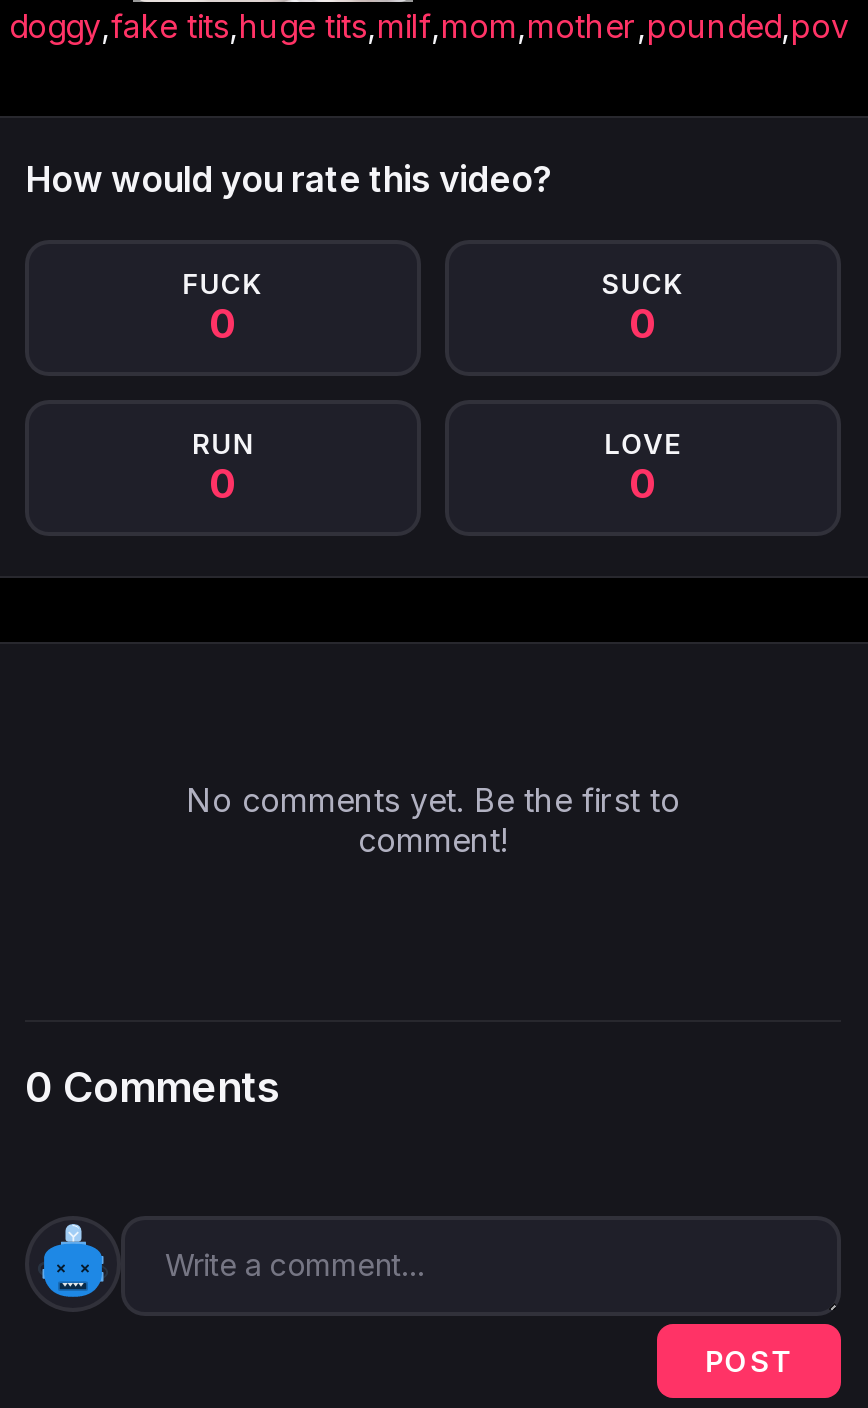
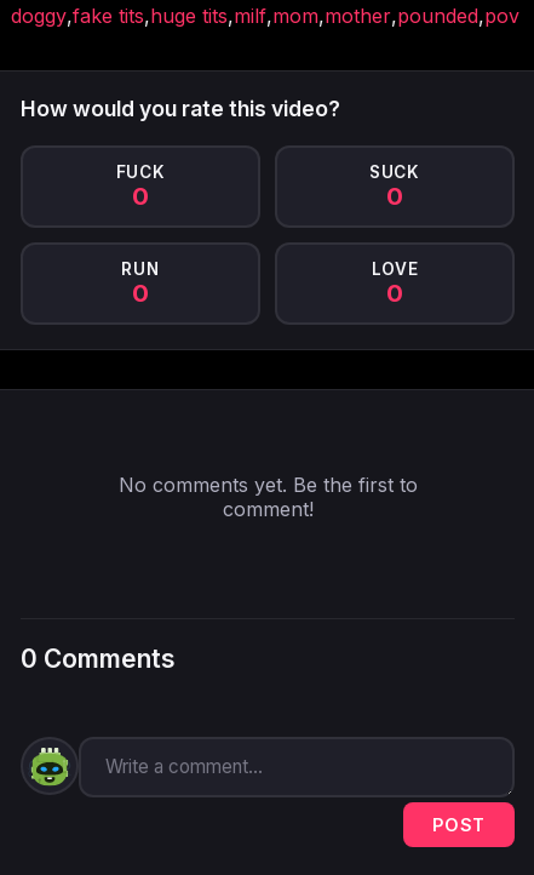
[41,1222,105,1300] [image] -> [30,742,69,787] [image]

